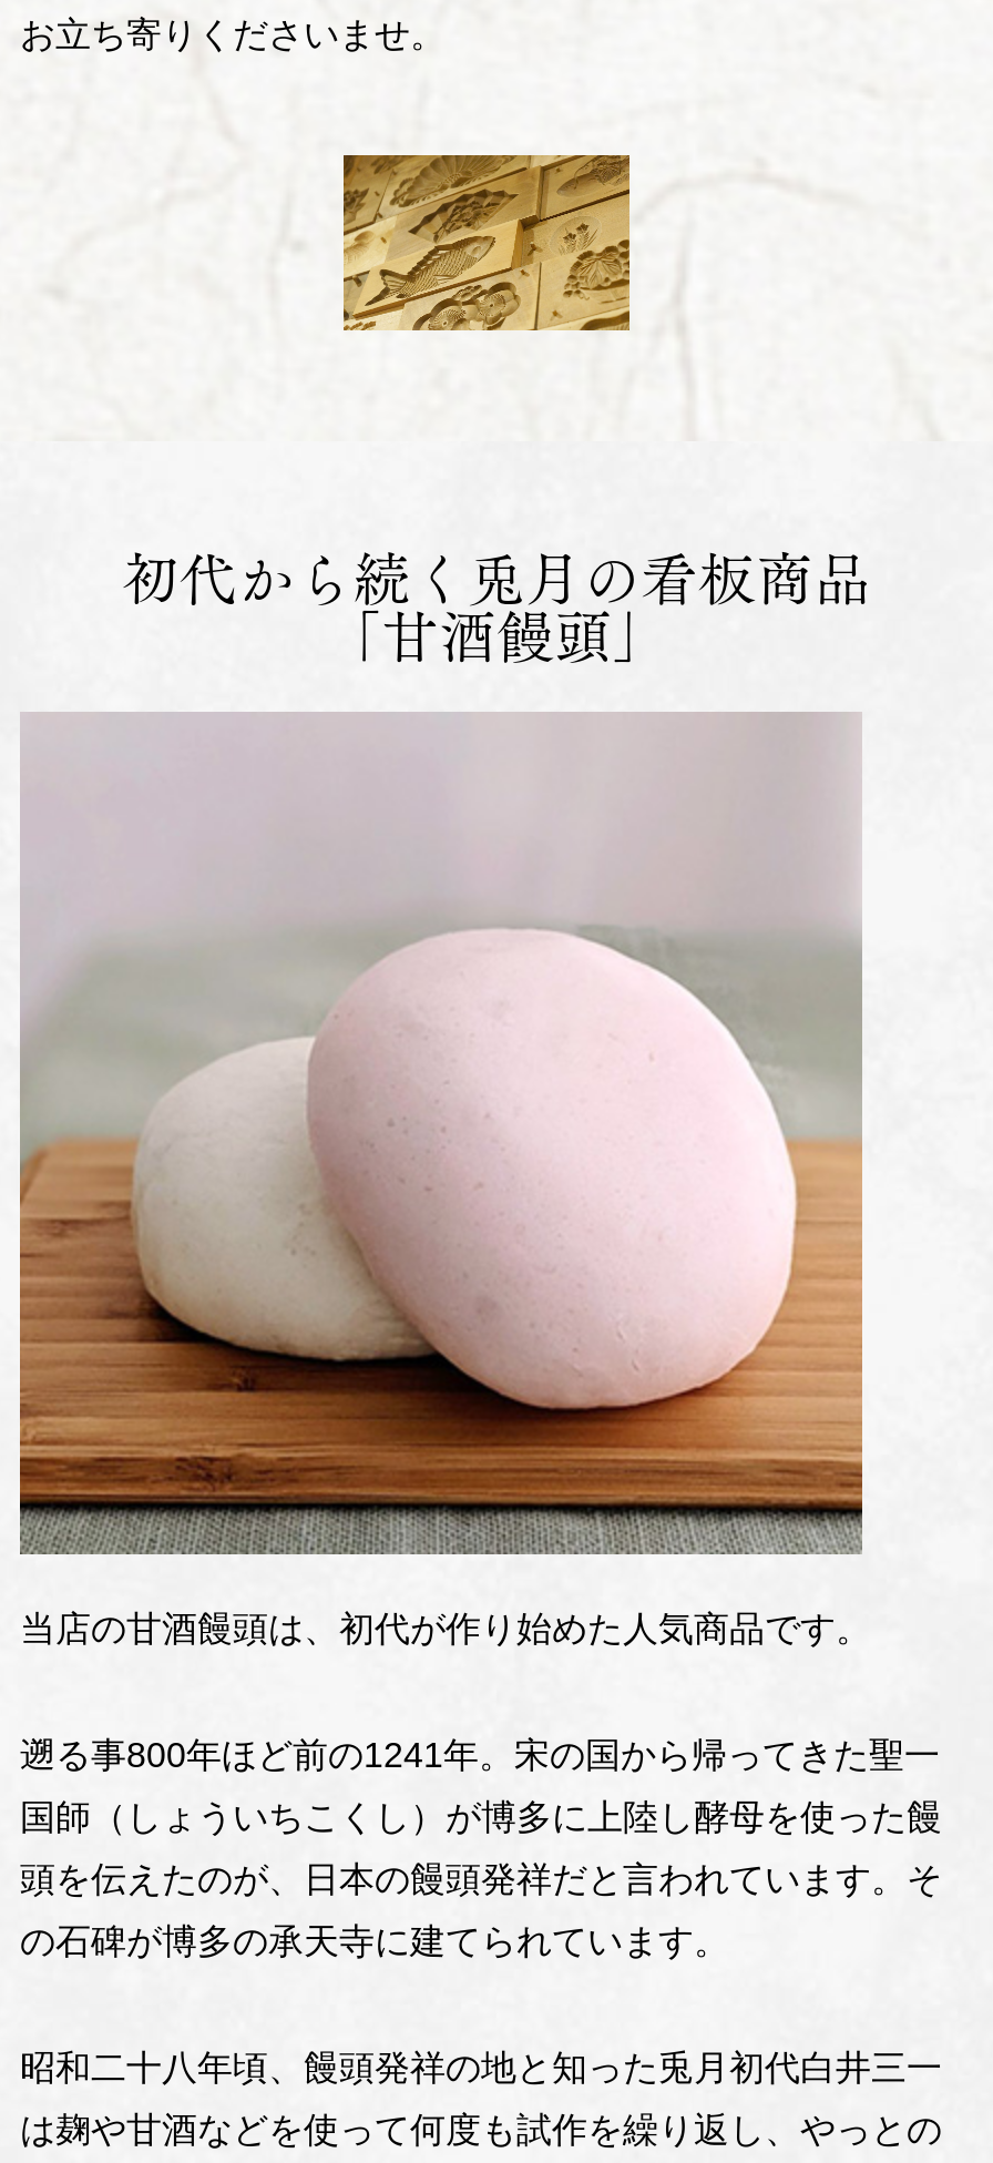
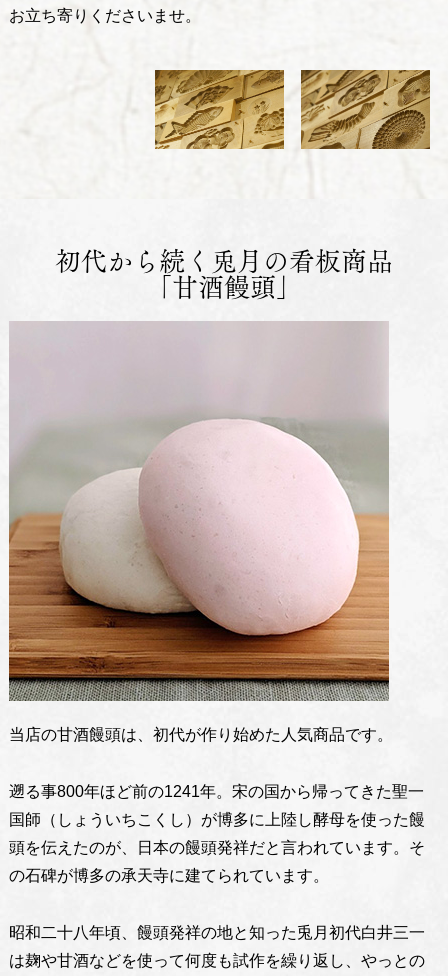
none -> [300,69,431,150] [image]

